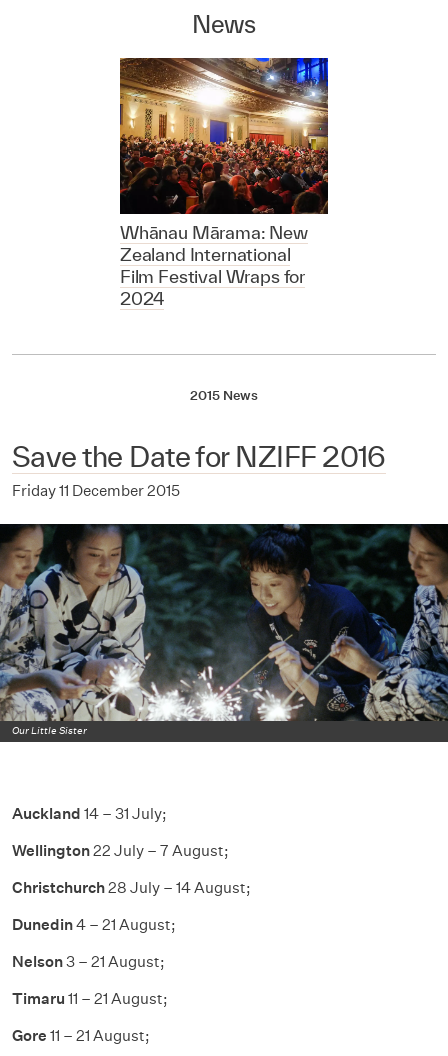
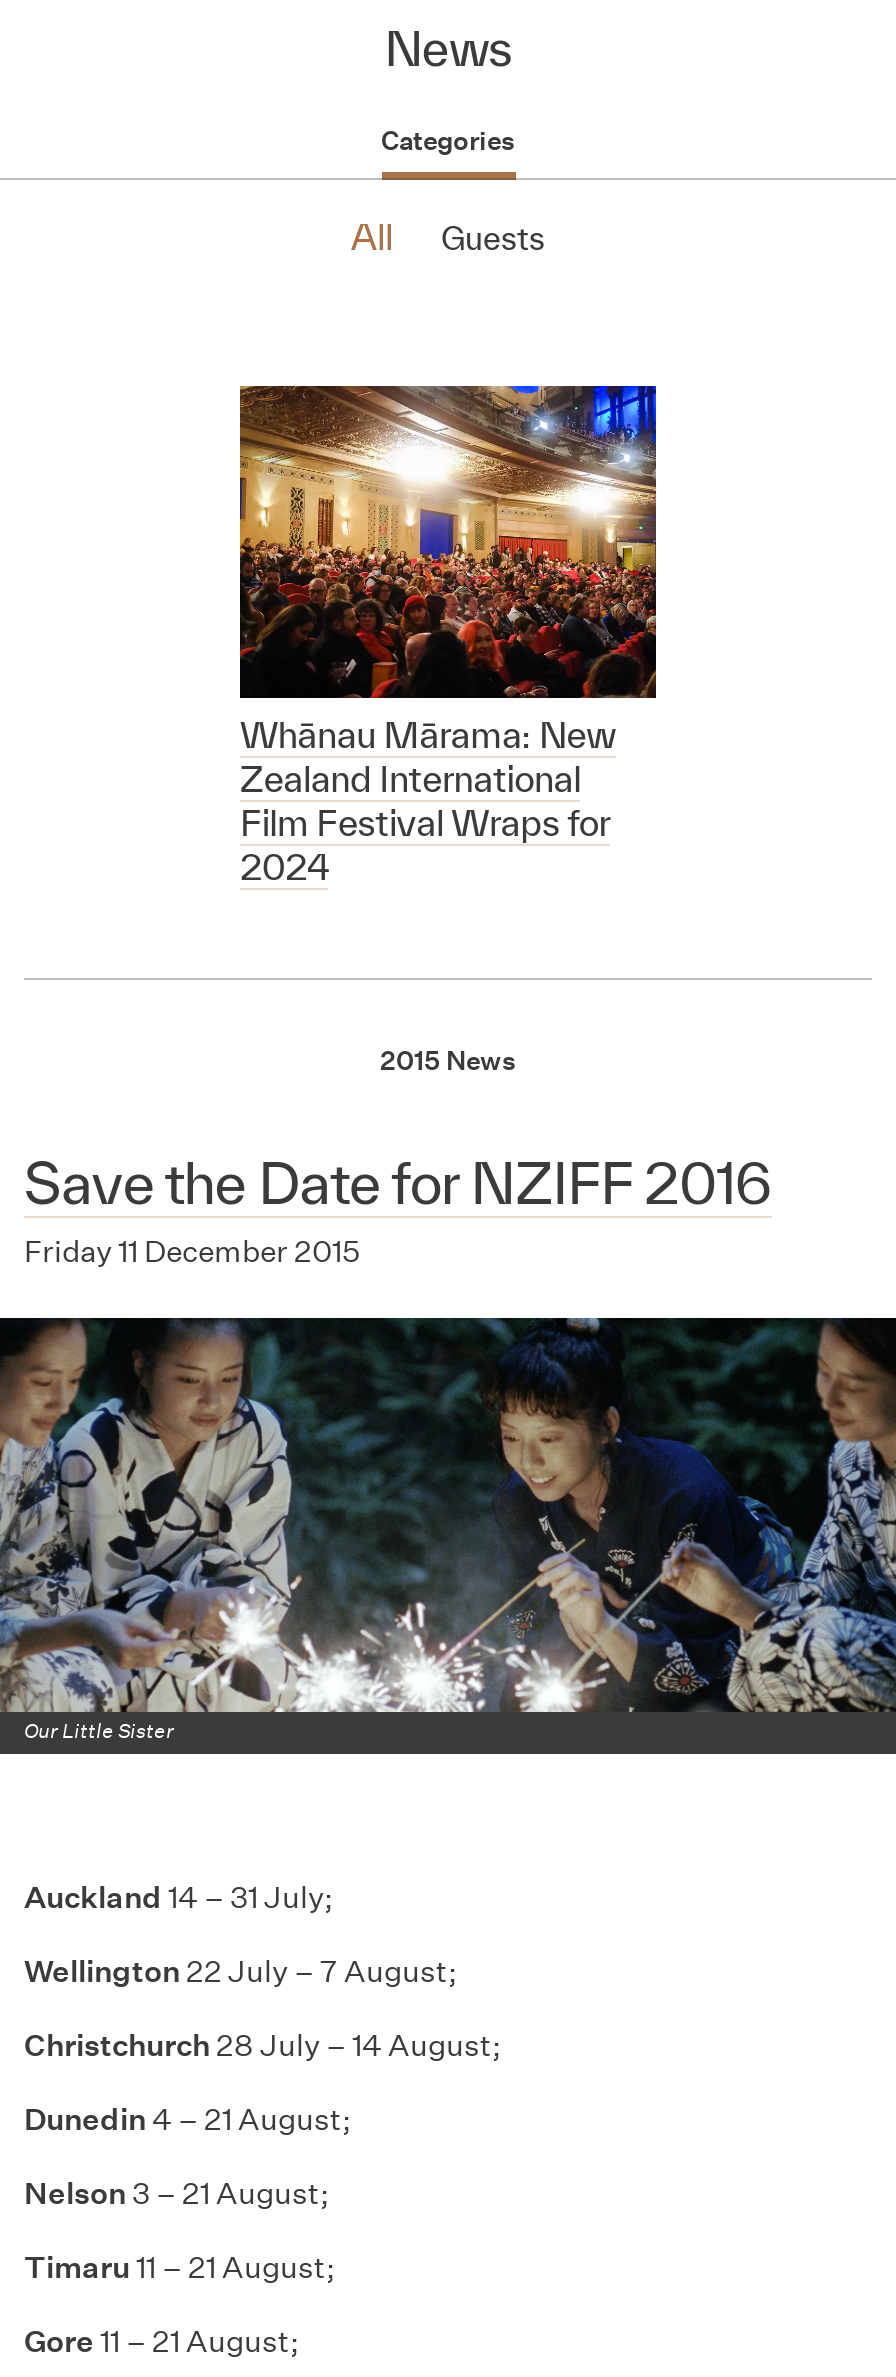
none -> [351,124,545,258] Categories | All | Guests

